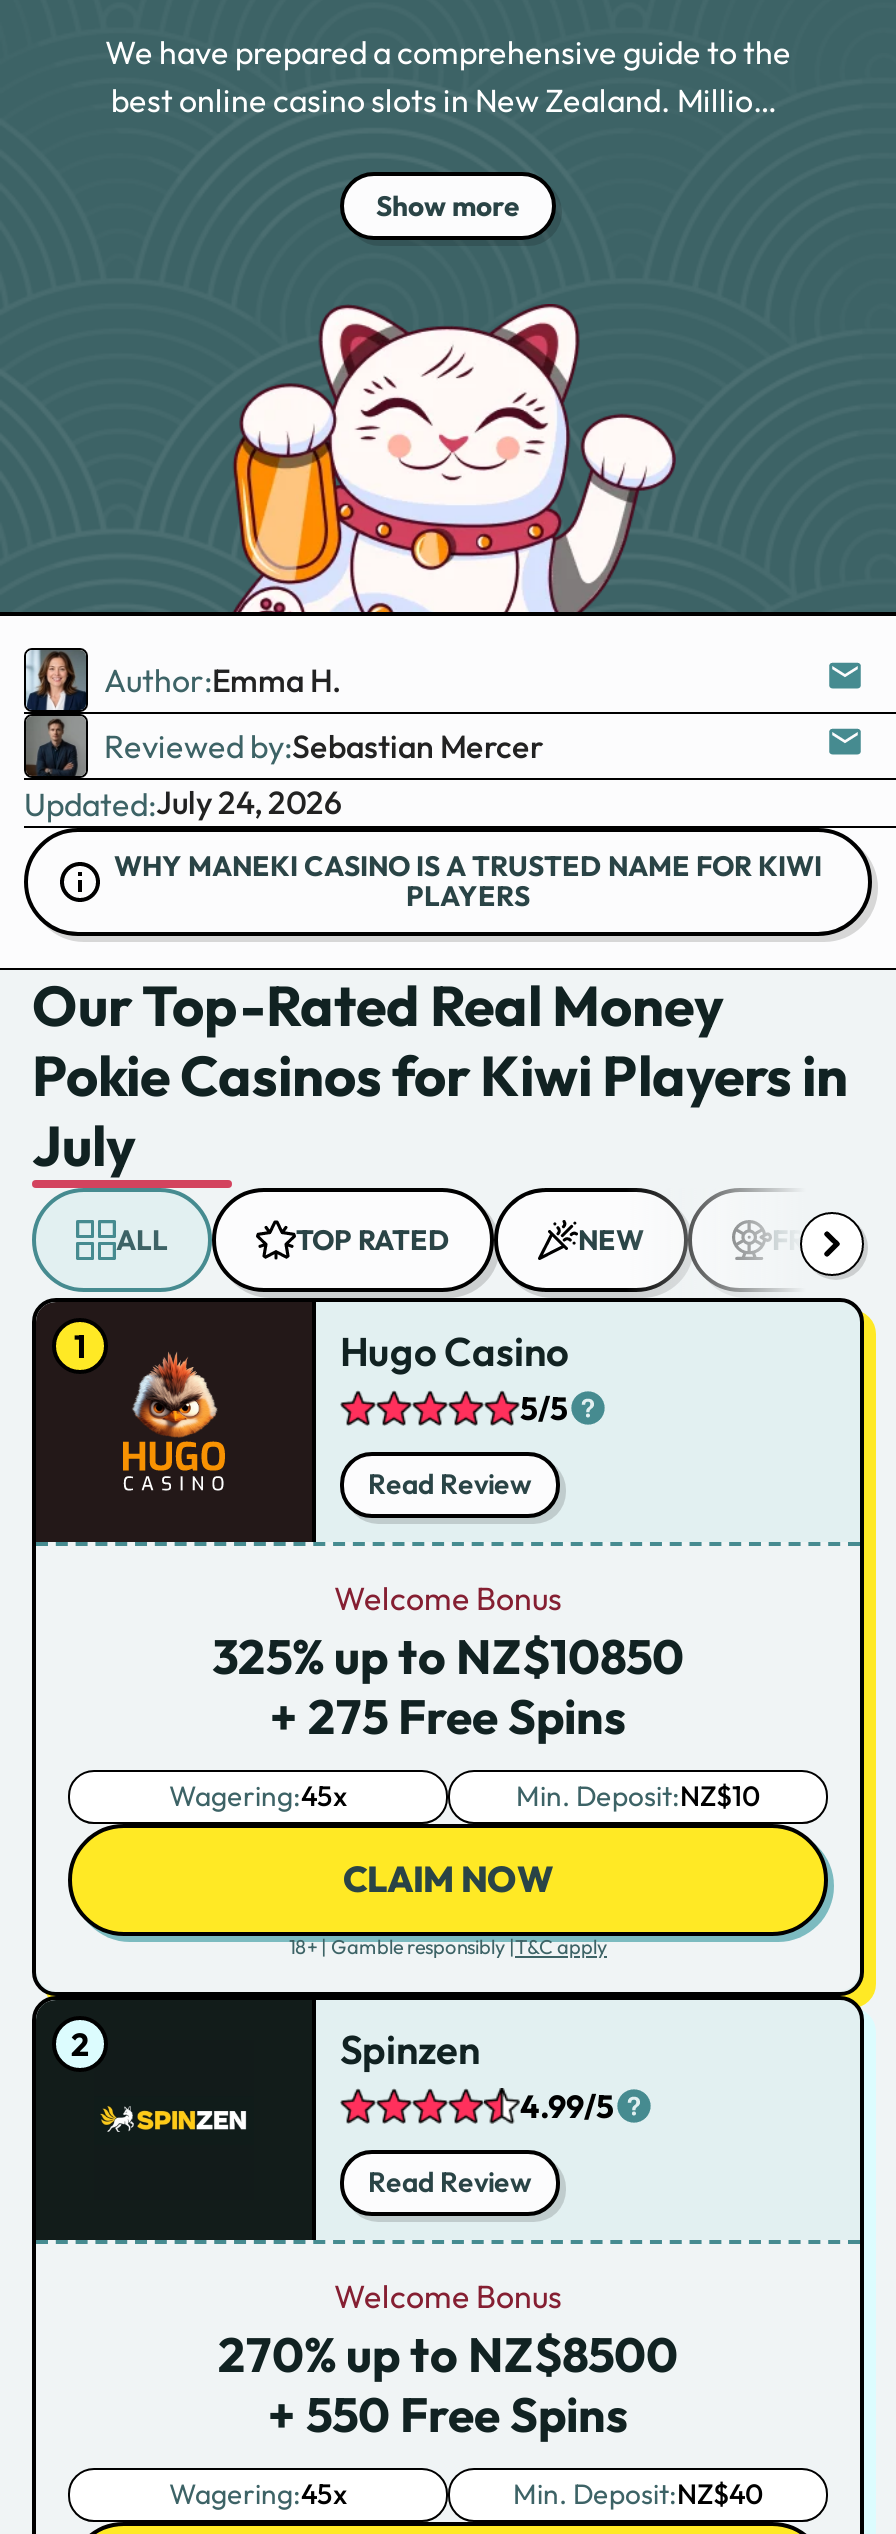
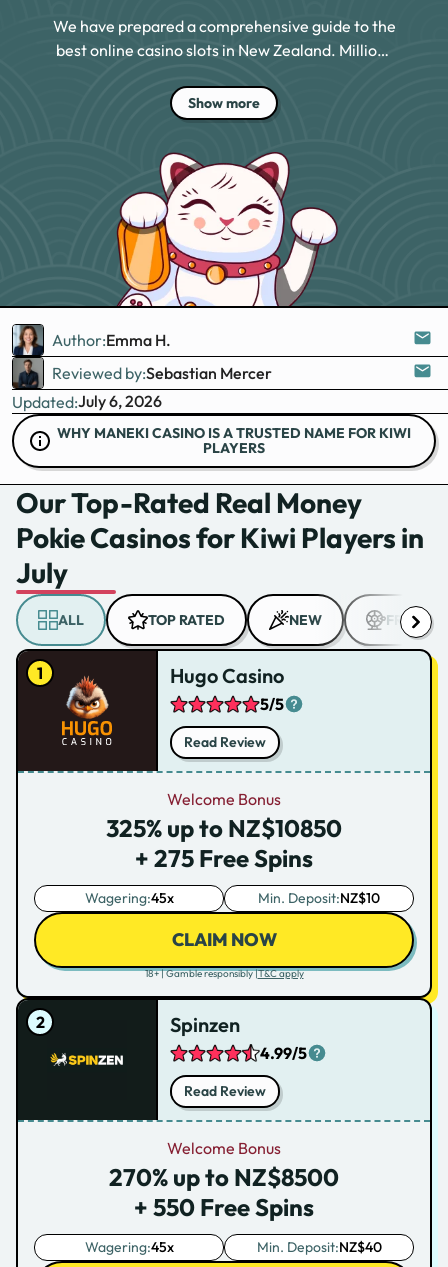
[24,782,342,823] Updated:July 24, 2026 -> [12,391,162,411] Updated:July 6, 2026

